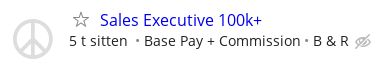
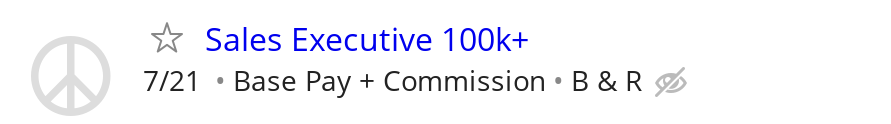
[69,31,349,50] 5 t sitten Base Pay + Commission B & R -> [143,62,643,100] 7/21 Base Pay + Commission B & R

